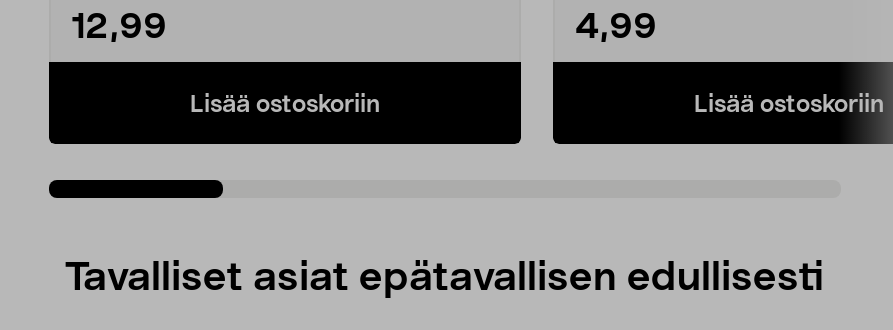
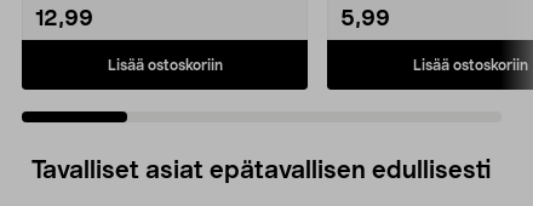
[575,10,657,46] 4,99 -> [340,8,390,30] 5,99

